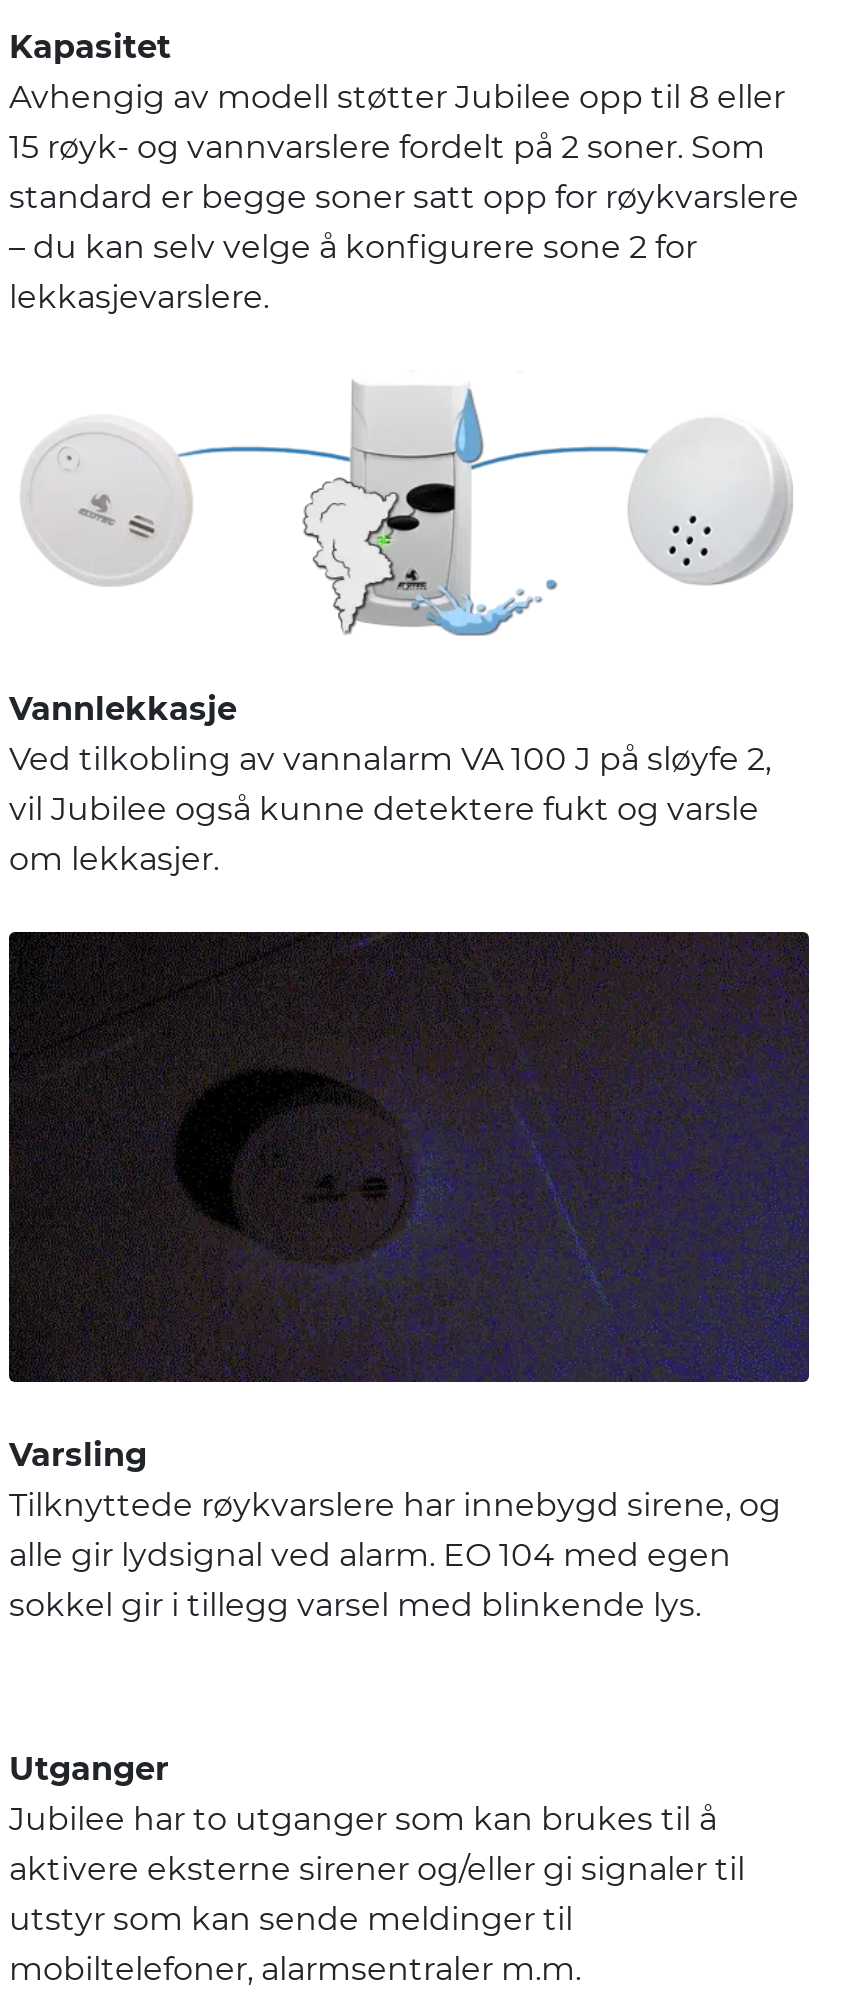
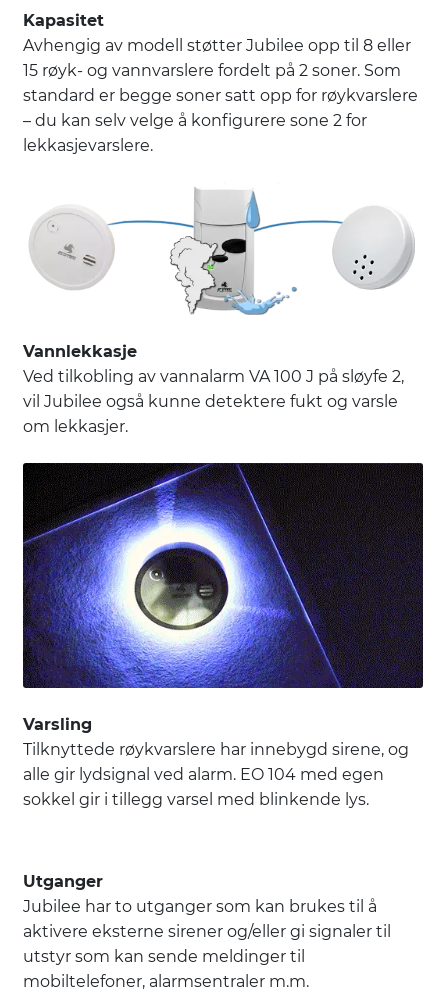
[9,934,809,1384] [image] -> [23,463,423,689] [image]

